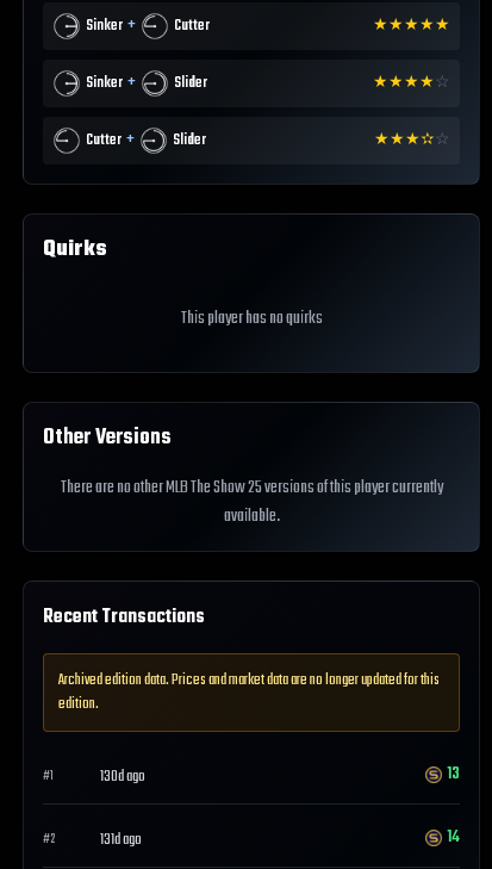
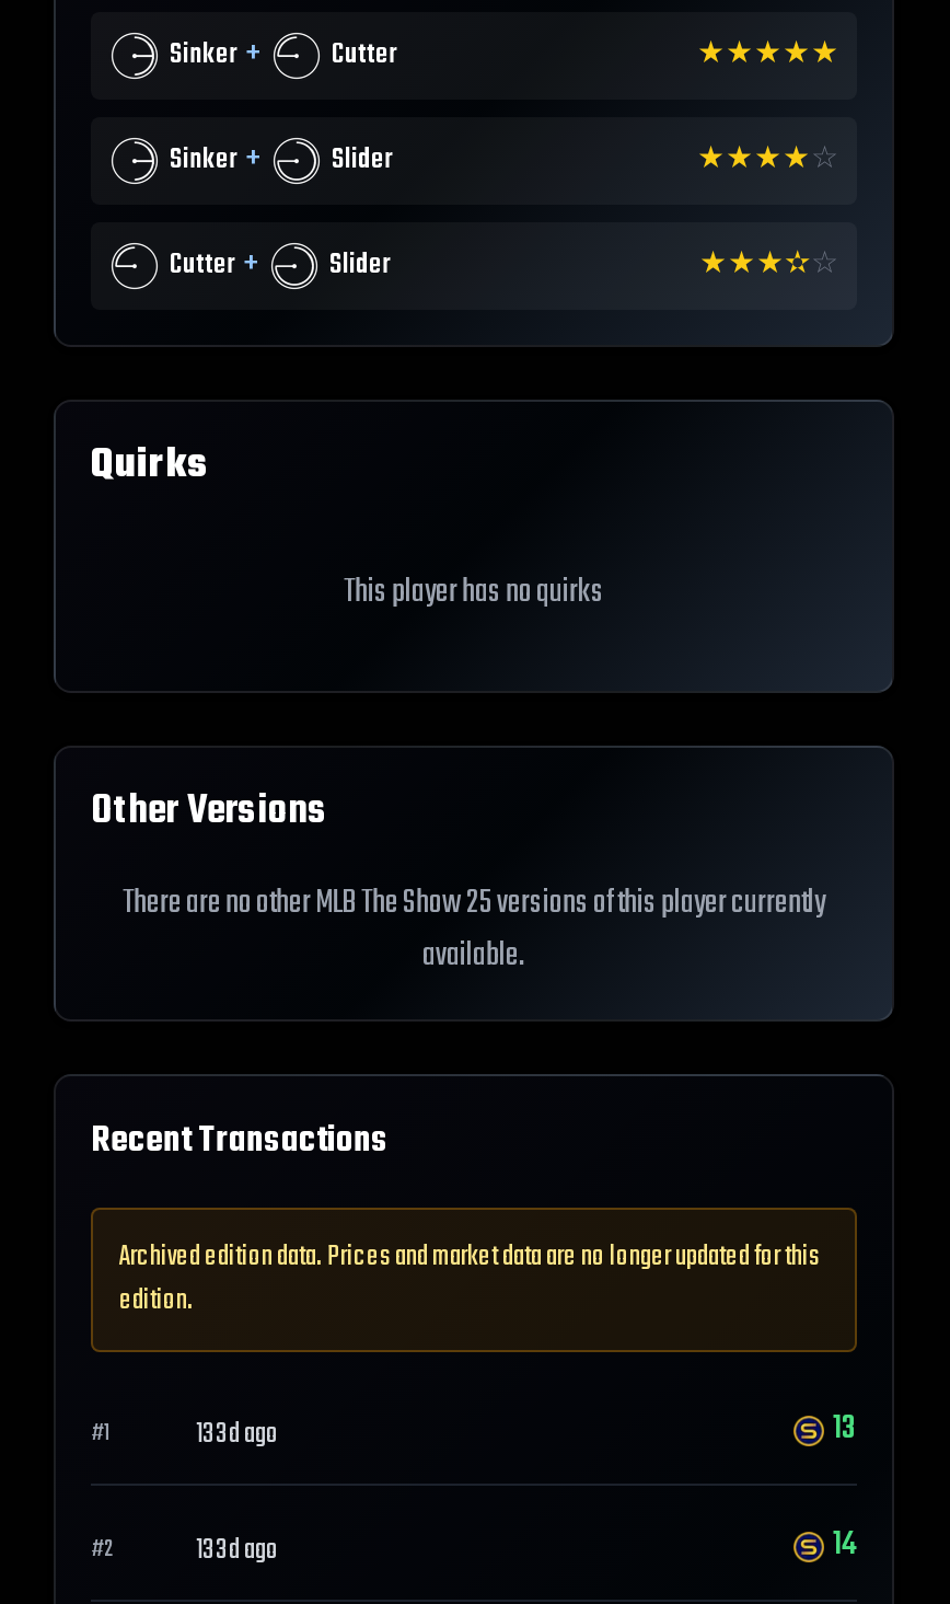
[100,766,145,789] 130d ago -> [196,1414,279,1458] 133d ago
[100,829,142,853] 131d ago -> [196,1530,279,1574] 133d ago

